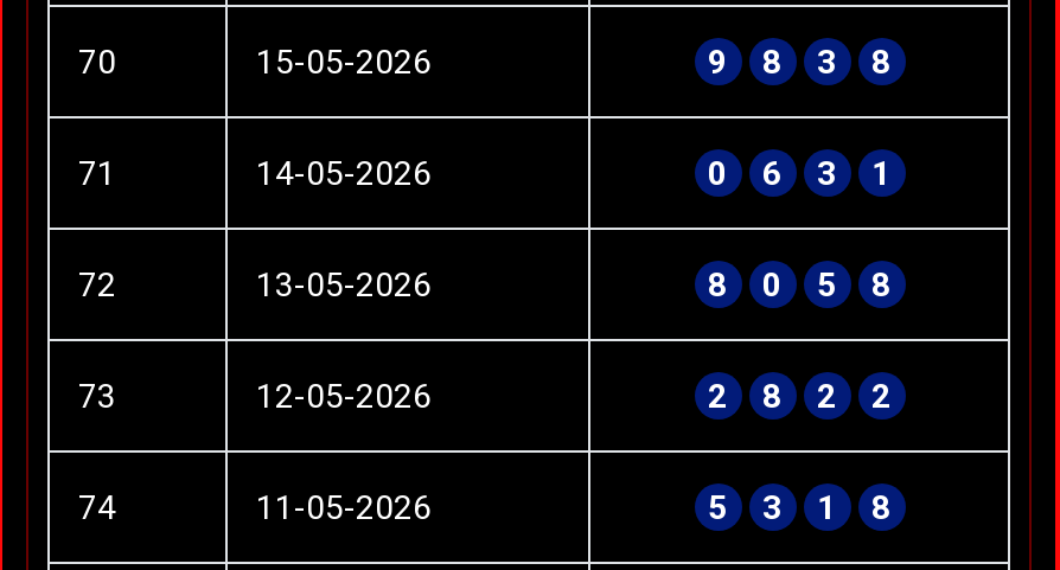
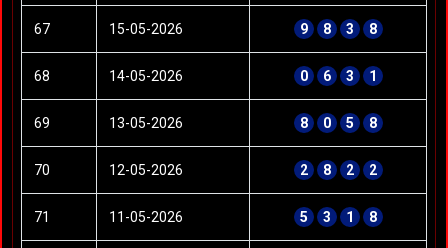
[78,43,116,81] 70 -> [34,21,50,37] 67
[78,154,116,192] 71 -> [34,68,50,84] 68
[78,265,116,303] 72 -> [34,115,50,131] 69
[78,377,116,415] 73 -> [34,162,50,178] 70
[78,488,116,526] 74 -> [34,209,50,225] 71

